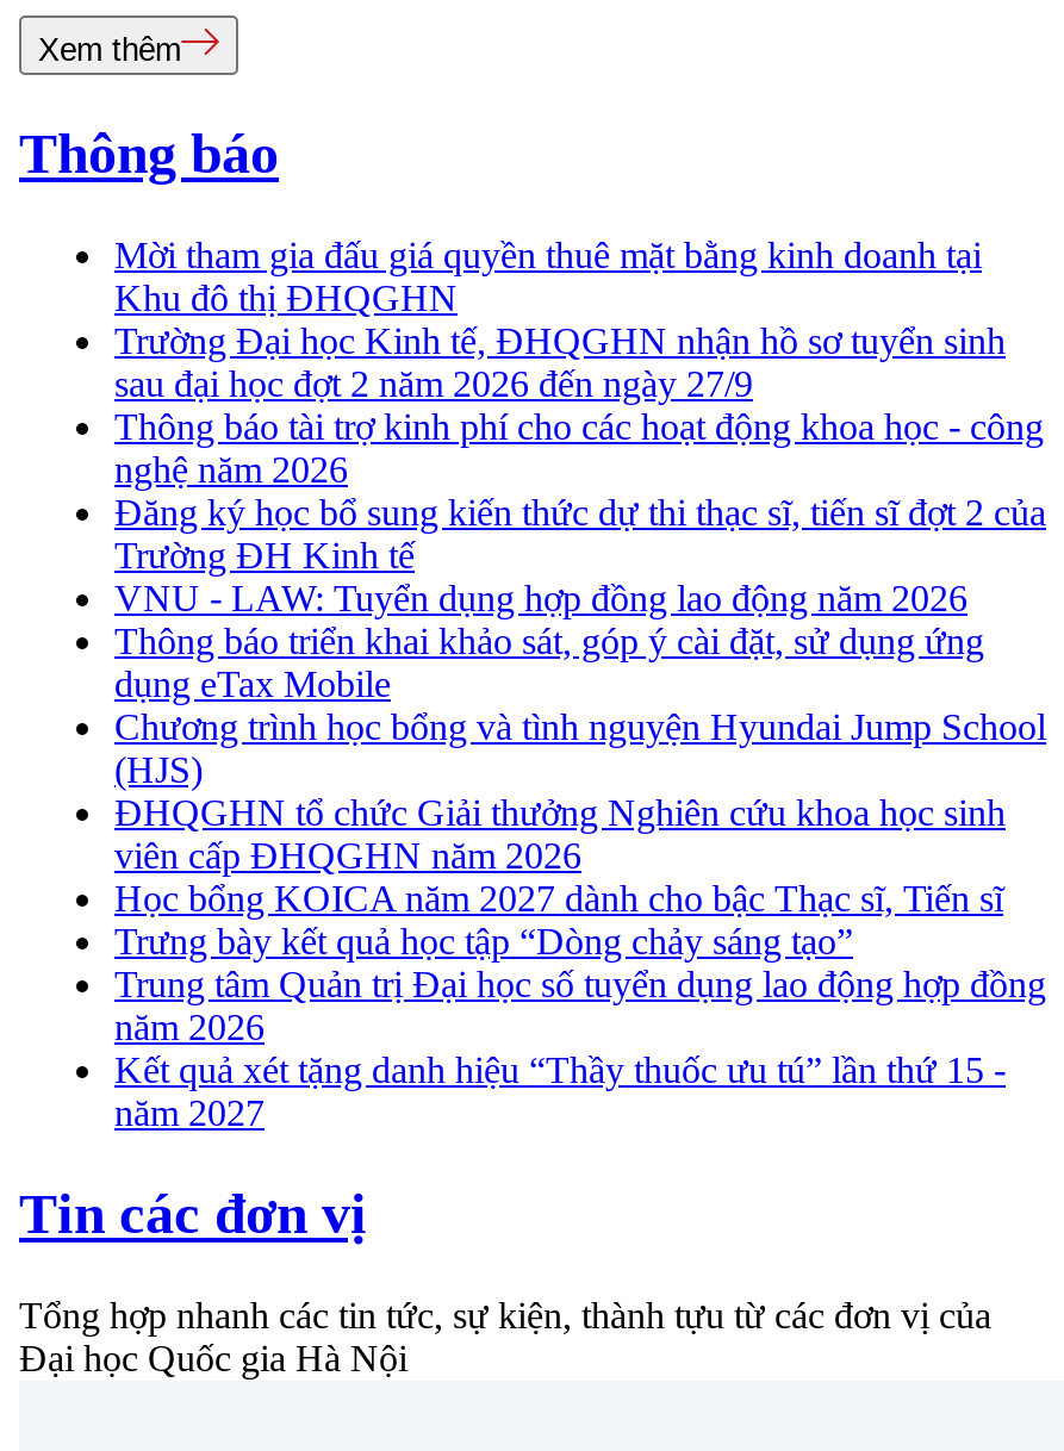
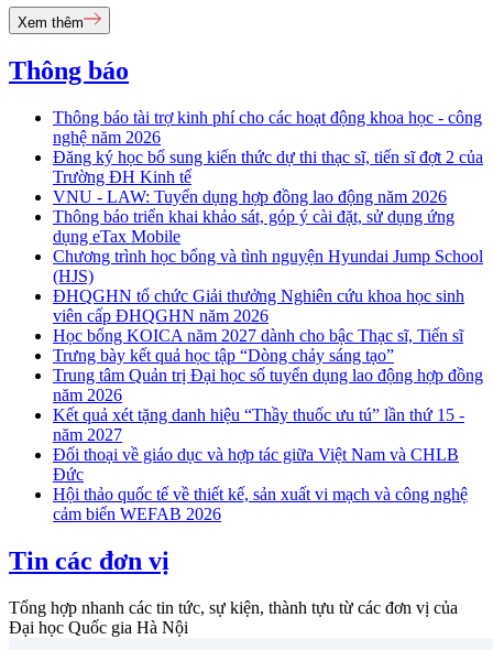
[114,235,1006,404] Mời tham gia đấu giá quyền thuê mặt bằng kinh doanh tại | Khu đô thị ĐHQGHN | Trường Đại học Kinh tế, ĐHQGHN nhận hồ sơ tuyển sinh | sau đại học đợt 2 năm 2026 đến ngày 27/9 -> none
moved [114,407,1046,1133] -> [53,108,483,444]: Thông báo tài trợ kinh phí cho các hoạt động khoa học - công | nghệ năm 2026 | Đăng ký học bổ sung kiến thức dự thi thạc sĩ, tiến sĩ đợt 2 của | ... | Kết quả xét tặng danh hiệu “Thầy thuốc ưu tú” lần thứ 15 - | năm 2027
none -> [53,445,468,524] Đối thoại về giáo dục và hợp tác giữa Việt Nam và CHLB | Đức | Hội thảo quốc tế về thiết kế, sản xuất vi mạch và công nghệ | cảm biến WEFAB 2026

